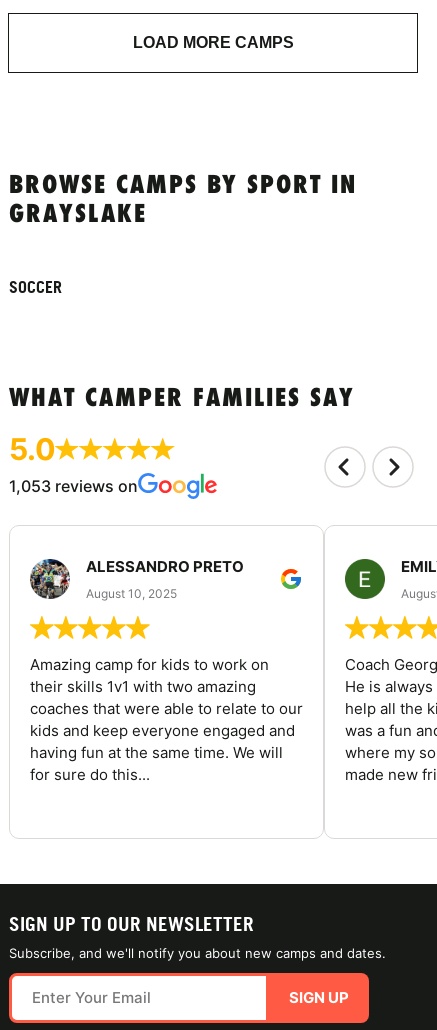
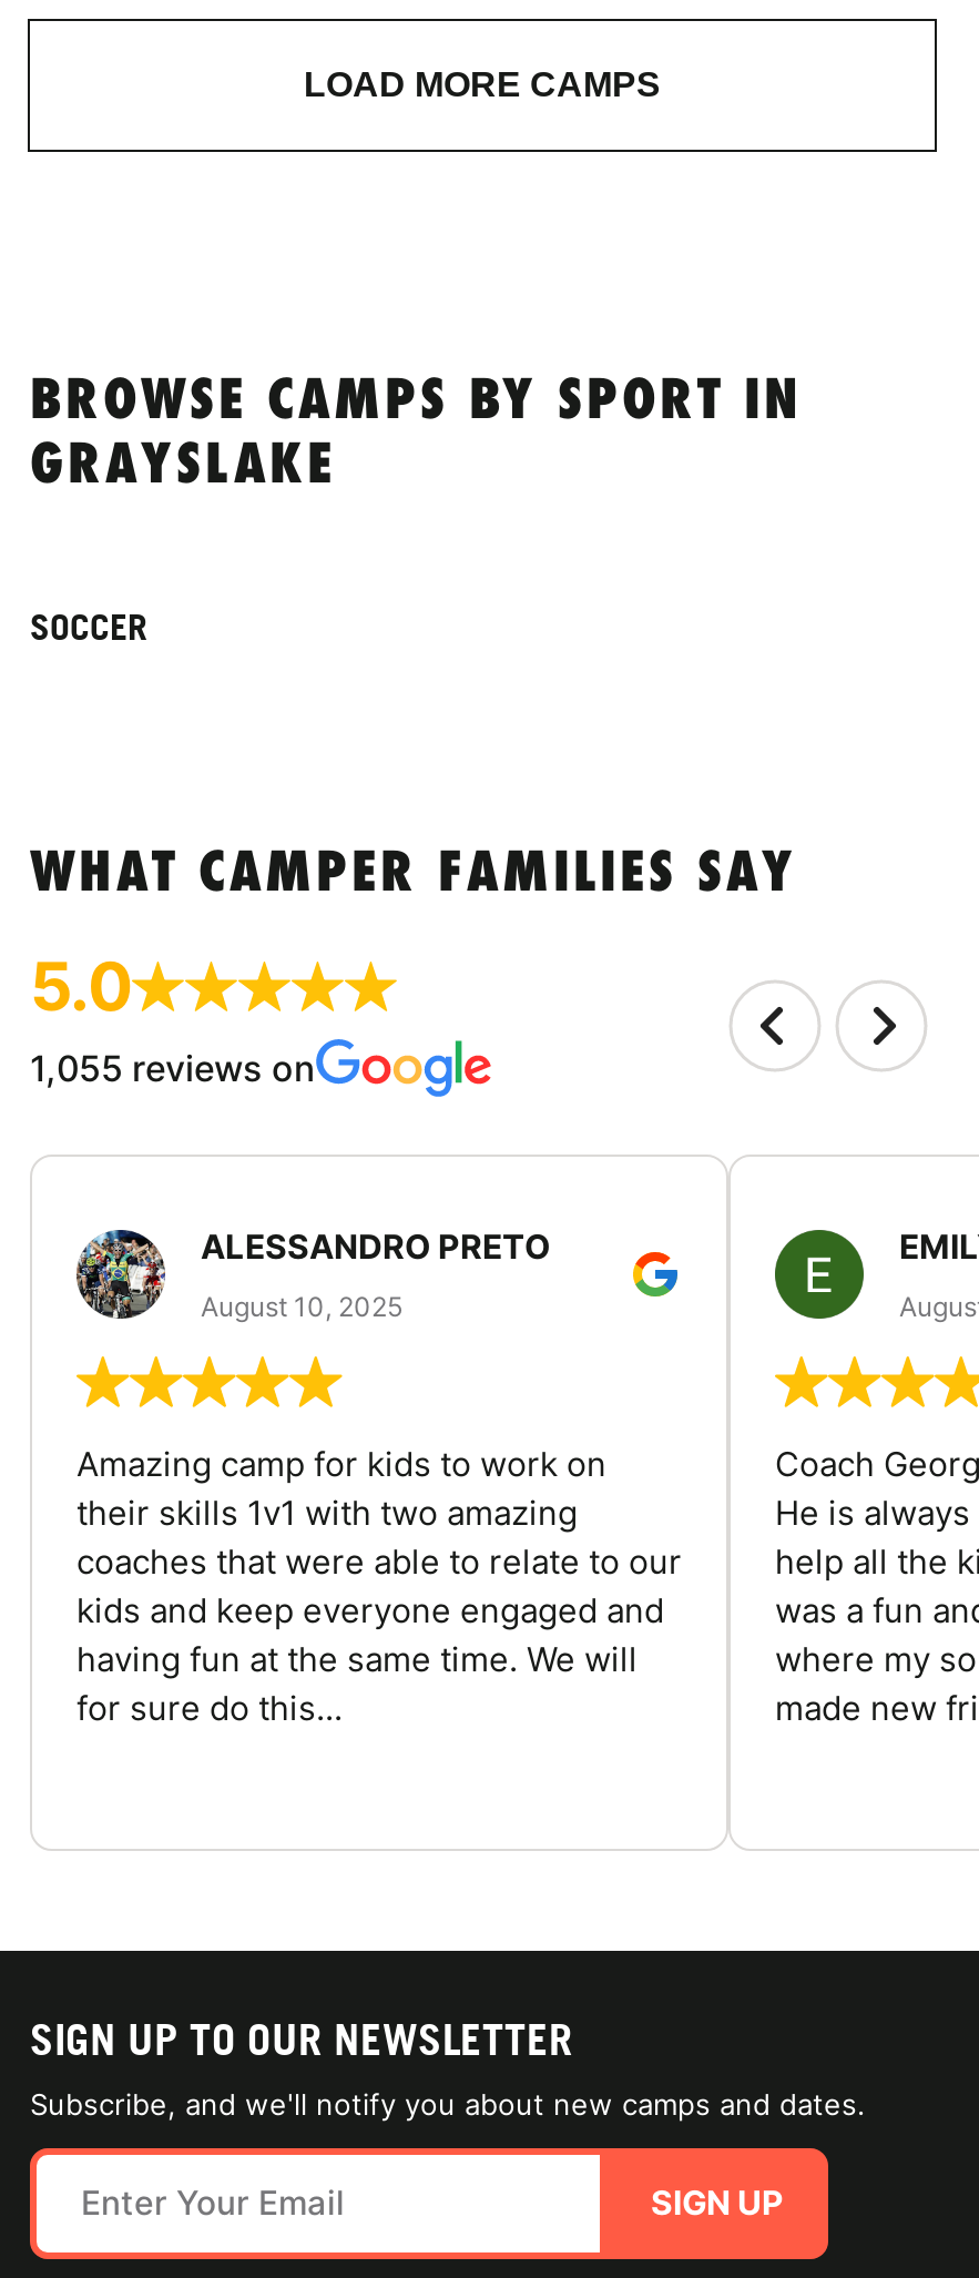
[9,476,138,496] 1,053 reviews on -> [30,1047,316,1091] 1,055 reviews on

